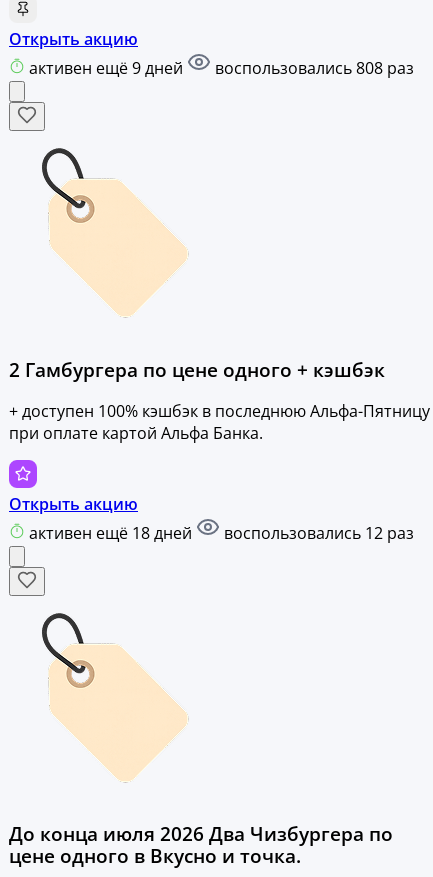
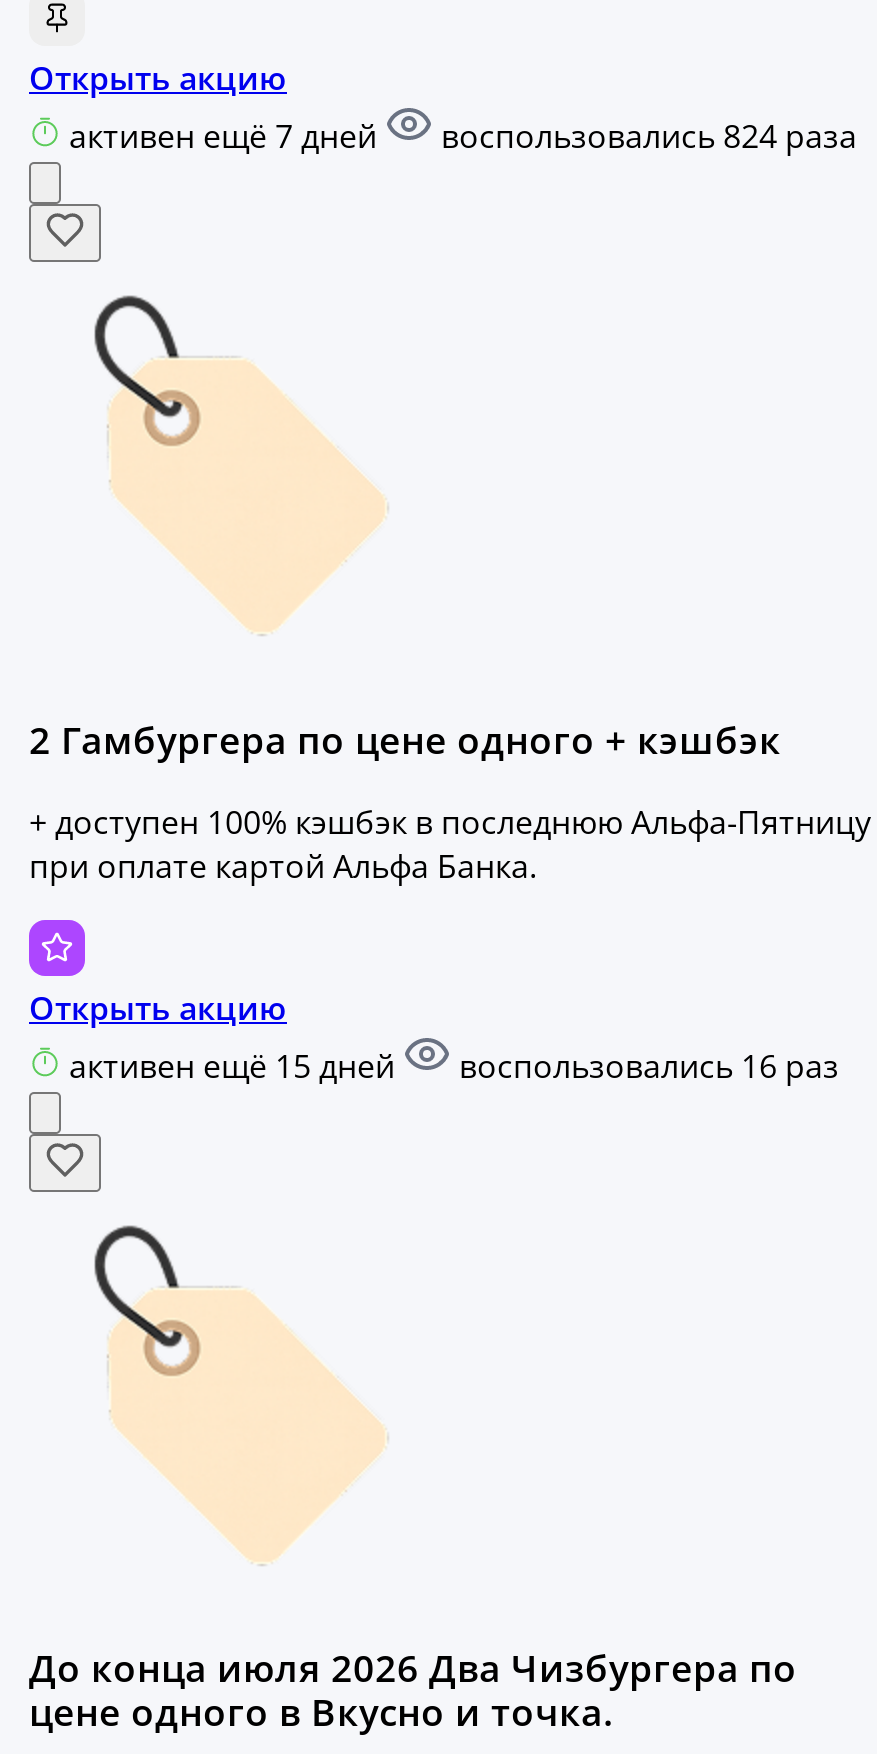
[29,57,187,79] активен ещё 9 дней -> [69,114,385,158] активен ещё 7 дней
[211,57,414,79] воспользовались 808 раз -> [433,114,857,158] воспользовались 824 раза
[29,522,196,544] активен ещё 18 дней -> [69,1043,403,1087] активен ещё 15 дней
[220,522,414,544] воспользовались 12 раз -> [451,1043,839,1087] воспользовались 16 раз

